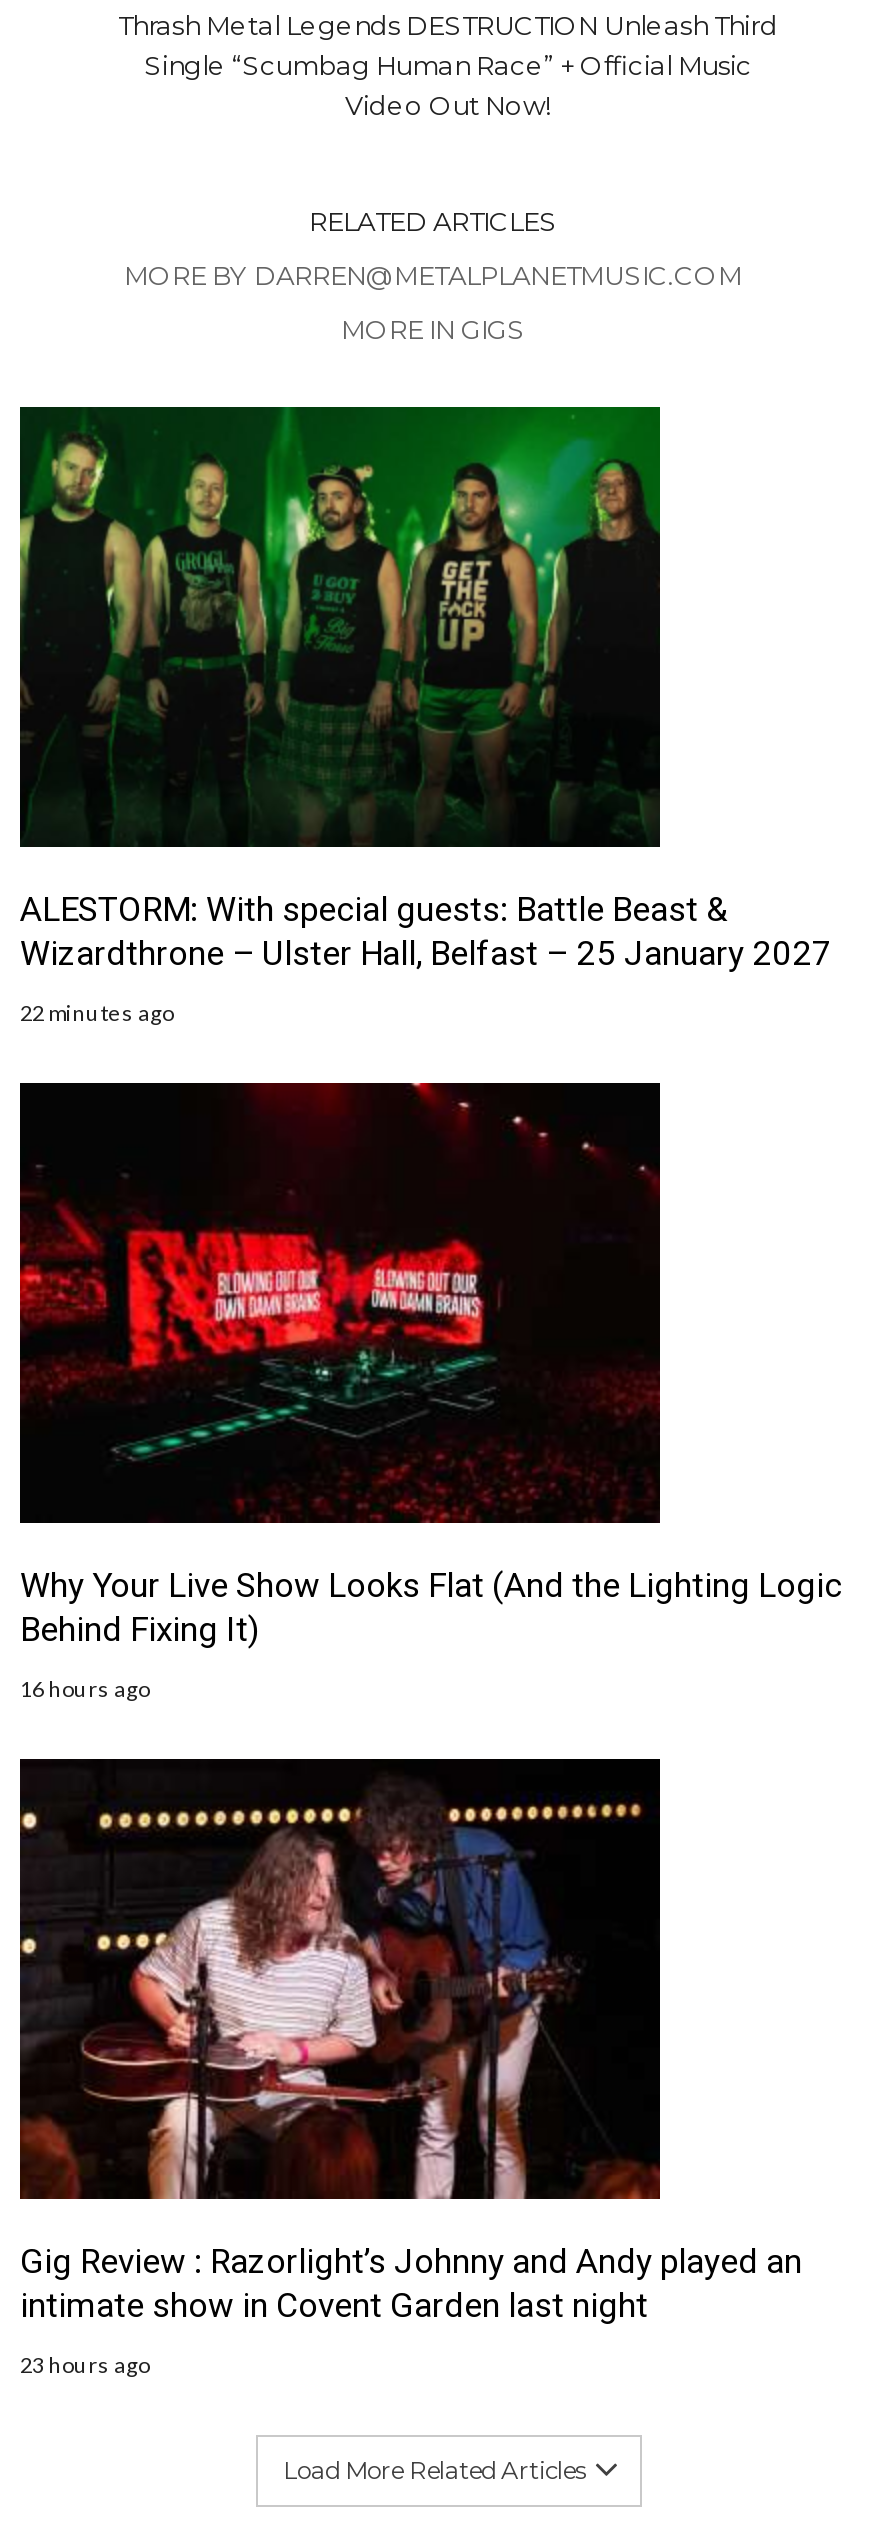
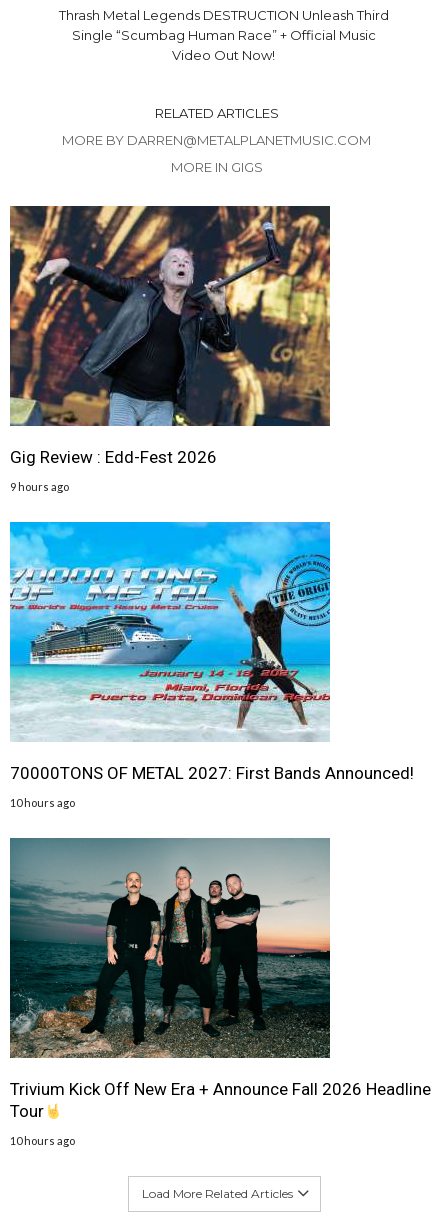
[18,405,662,849] [image] -> [9,205,331,396] [image]
[20,889,832,973] ALESTORM: With special guests: Battle Beast & | Wizardthrone – Ulster Hall, Belfast – 25 January 2027 -> [10,447,217,467] Gig Review : Edd-Fest 2026
[20,999,174,1025] 22 minutes ago -> [10,480,69,493] 9 hours ago
[18,1081,842,1649] [image] | Why Your Live Show Looks Flat (And the Lighting Logic | Behind Fixing It) -> [9,521,414,783] [image] | 70000TONS OF METAL 2027: First Bands Announced!
[20,1675,150,1701] 16 hours ago -> [10,796,75,809] 10 hours ago
[18,1757,662,2139] [image] -> [9,837,331,1059] [image]
[20,2241,802,2325] Gig Review : Razorlight’s Johnny and Andy played an | intimate show in Covent Garden last night -> [10,1079,431,1121] Trivium Kick Off New Era + Announce Fall 2026 Headline | Tour
[20,2351,150,2377] 23 hours ago -> [10,1134,75,1147] 10 hours ago

